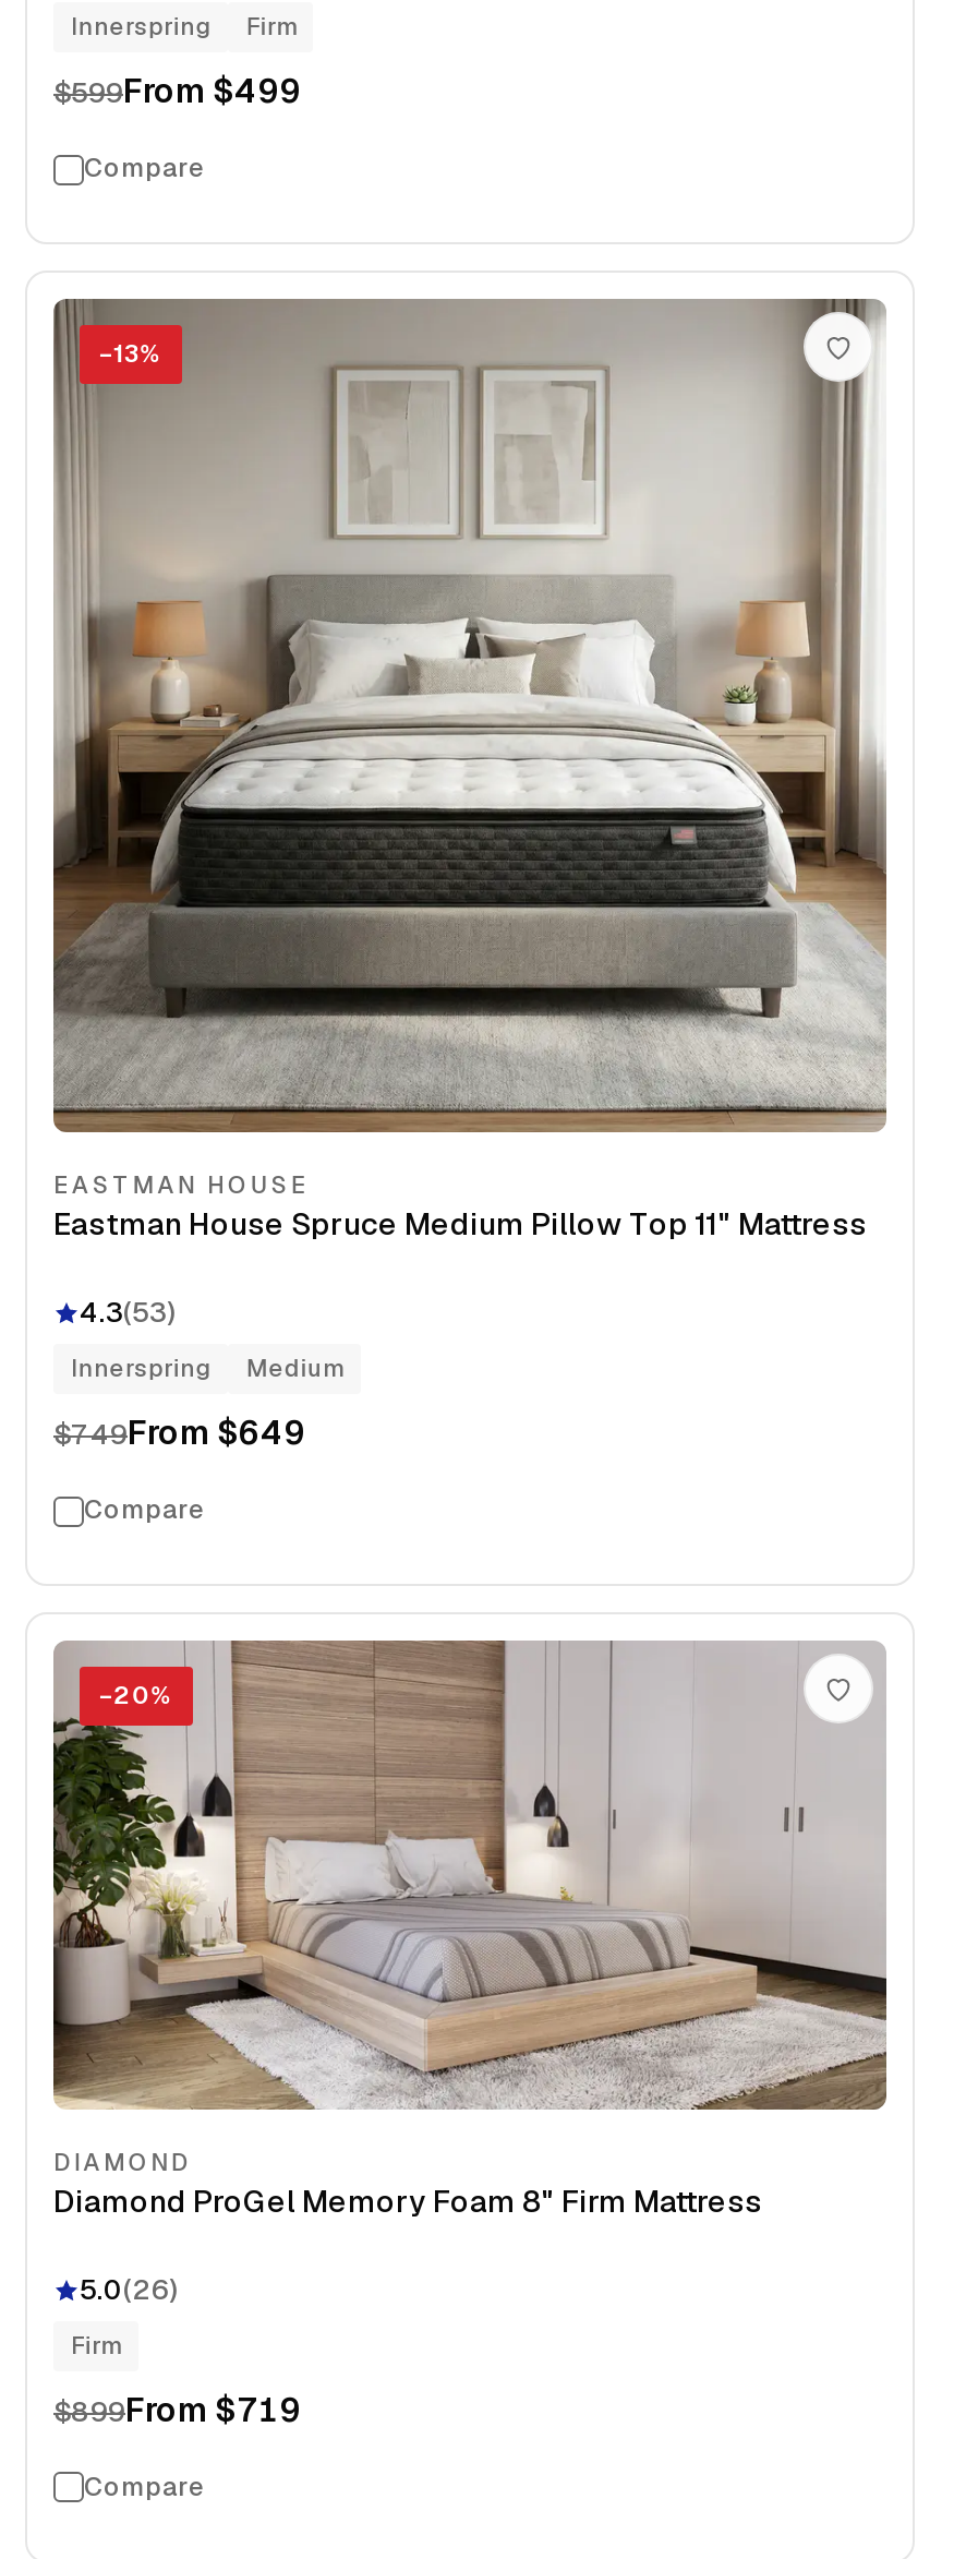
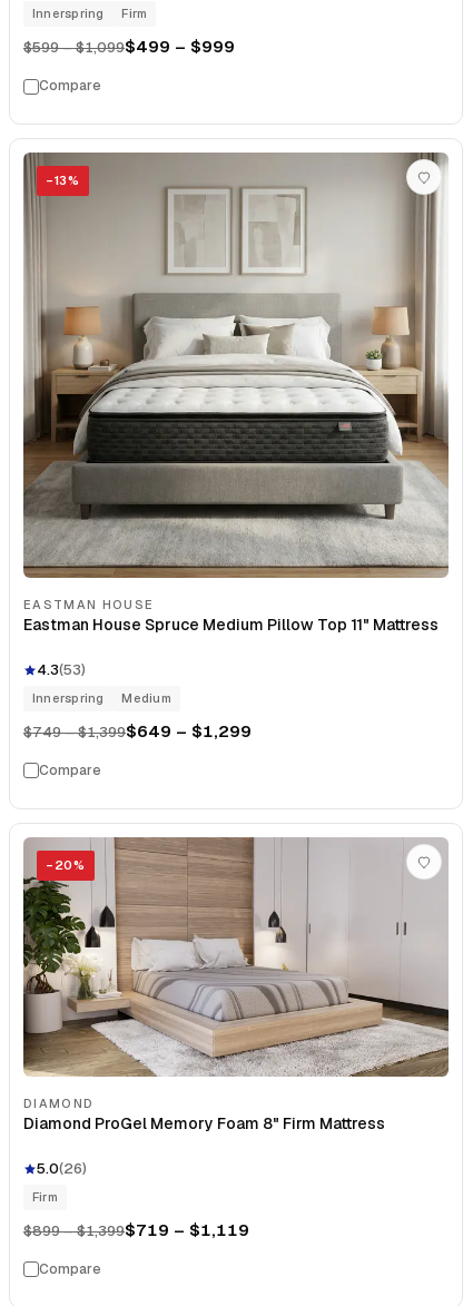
[53,70,302,112] $599From $499 -> [23,36,235,57] $599 – $1,099$499 – $999
[53,1411,306,1453] $749From $649 -> [23,720,252,742] $749 – $1,399$649 – $1,299
[53,2388,302,2430] $899From $719 -> [23,1219,249,1240] $899 – $1,399$719 – $1,119

